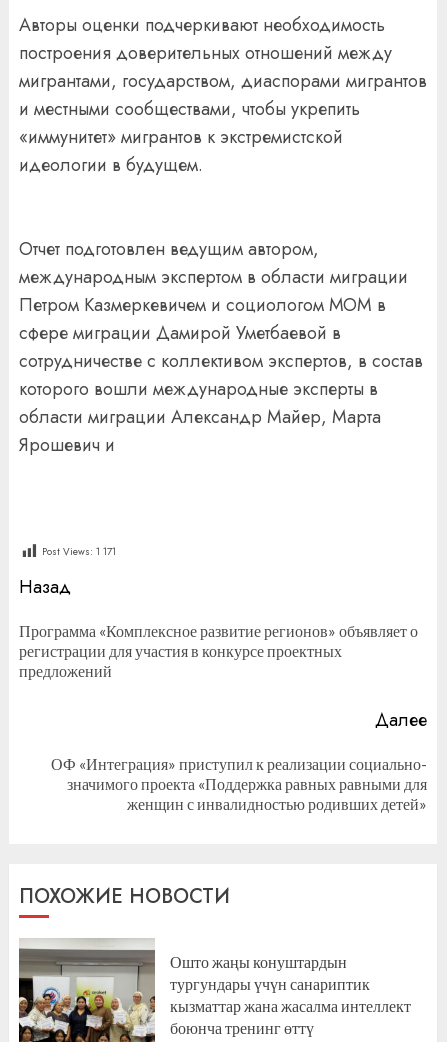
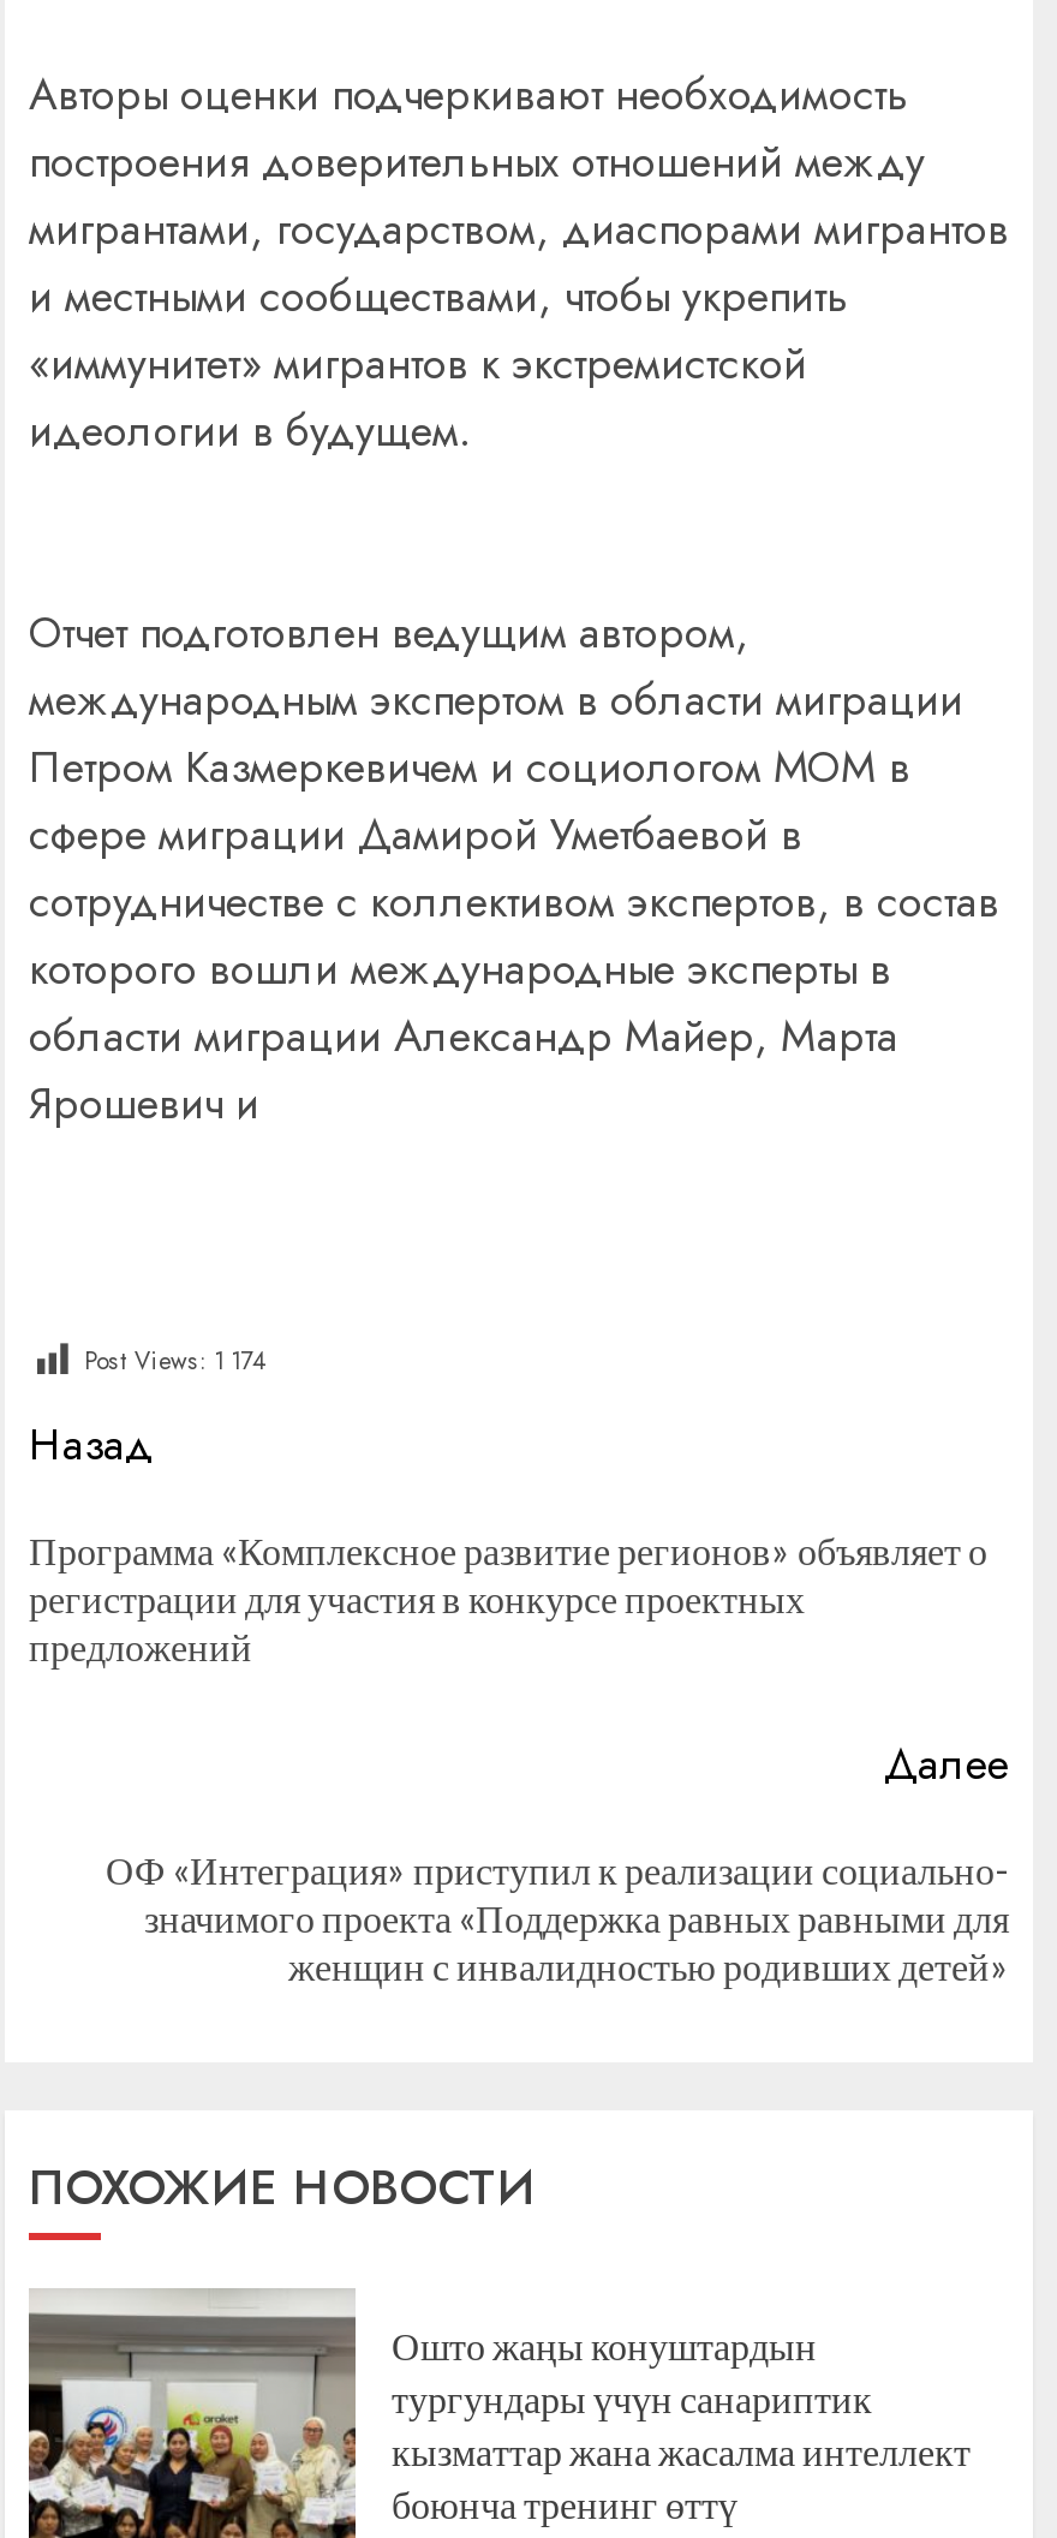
[42,544,116,559] Post Views: 1 171 -> [84,1342,264,1378] Post Views: 1 174

